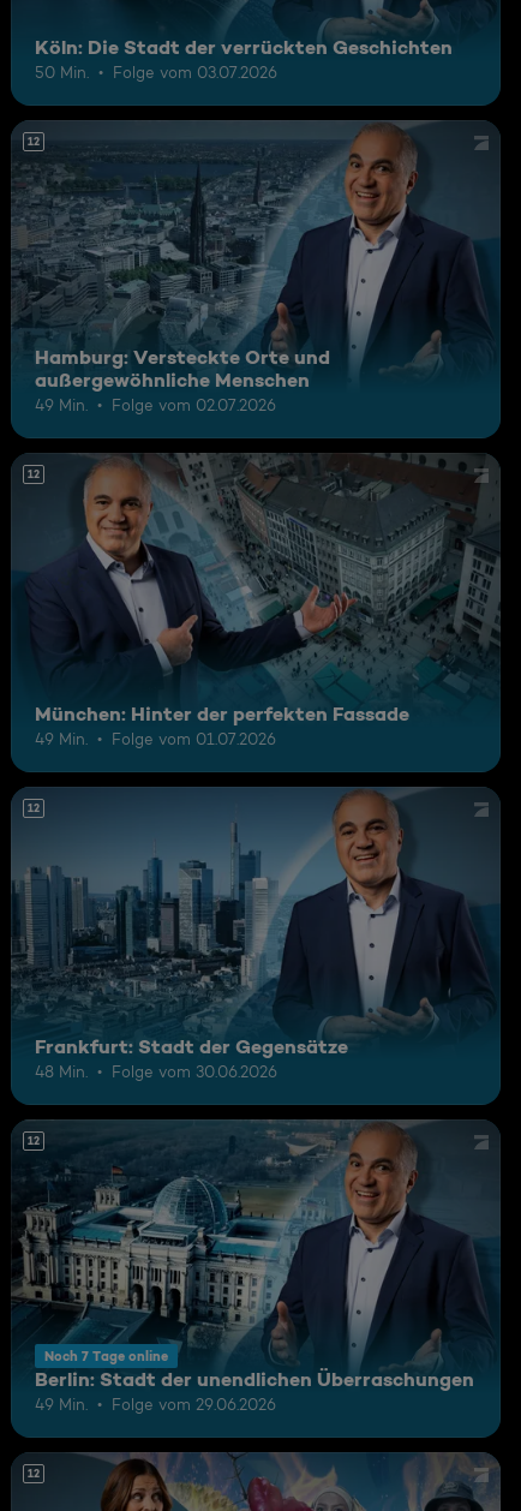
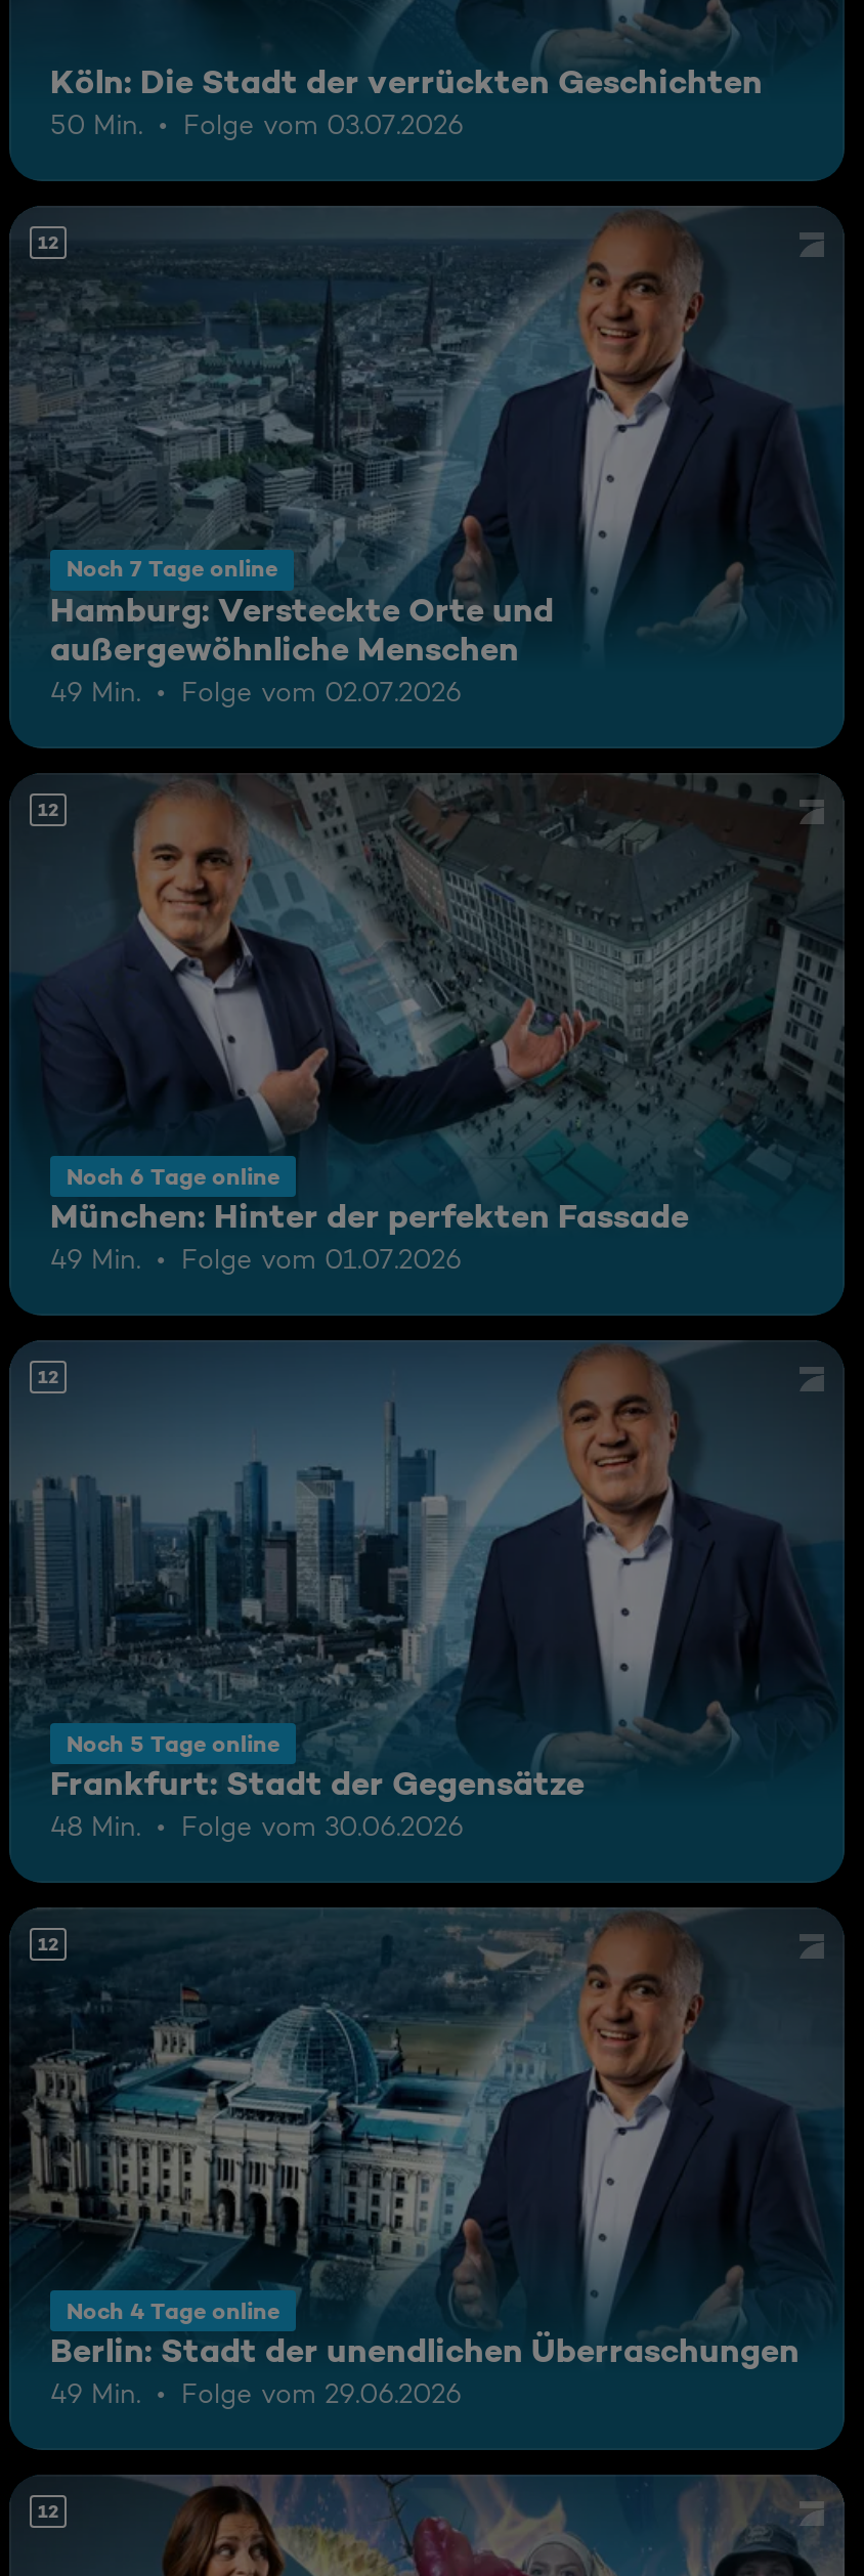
none -> [67,1161,279,1190] Noch 6 Tage online
none -> [67,1729,279,1758] Noch 5 Tage online
none -> [67,2296,279,2325] Noch 4 Tage online
moved [44,1347,168,1364] -> [67,555,277,583]: Noch 7 Tage online

